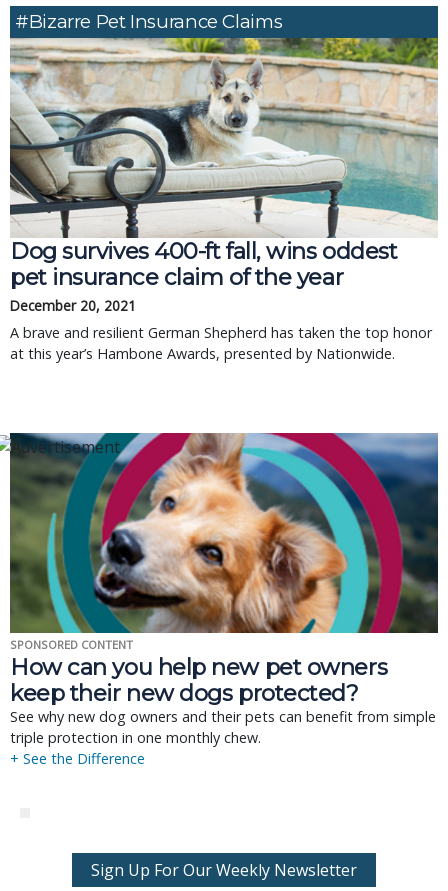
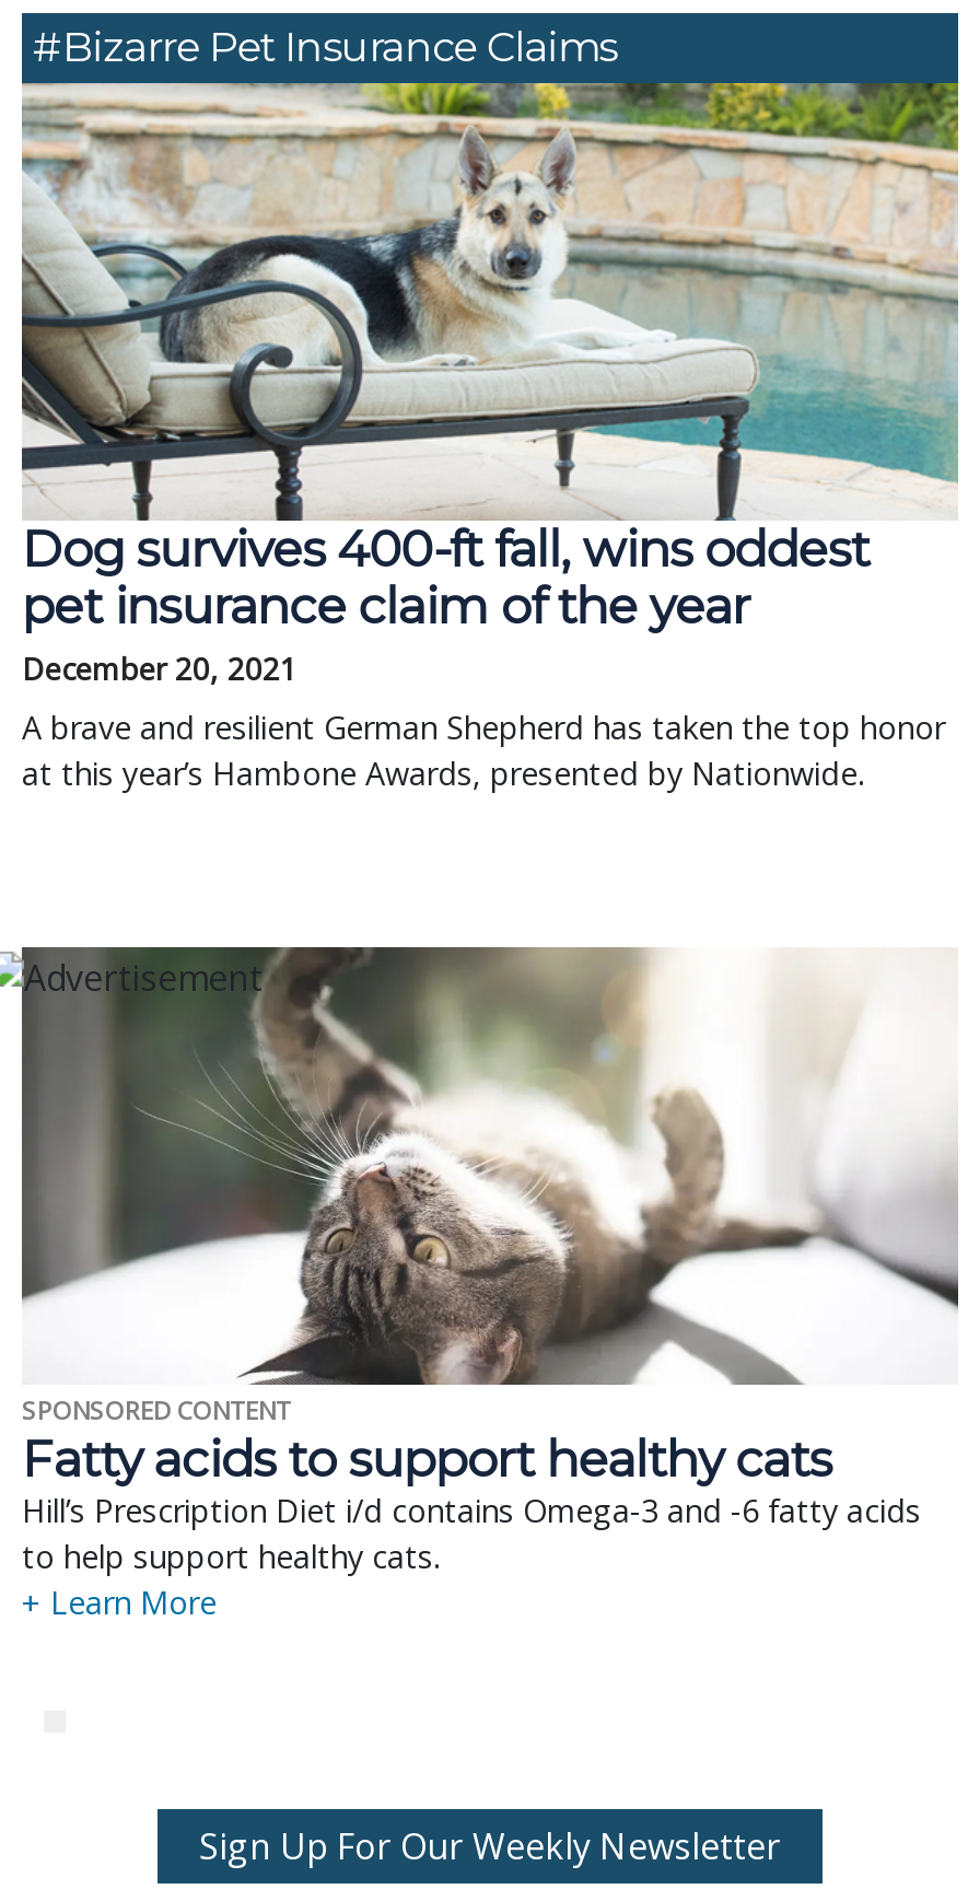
[9,432,439,768] [image] | How can you help new pet owners | keep their new dogs protected? | See why new dog owners and their pets can benefit from simple | triple protection in one monthly chew. | + See the Difference -> [22,945,958,1623] [image] | Fatty acids to support healthy cats | Hill’s Prescription Diet i/d contains Omega-3 and -6 fatty acids | to help support healthy cats. | + Learn More

